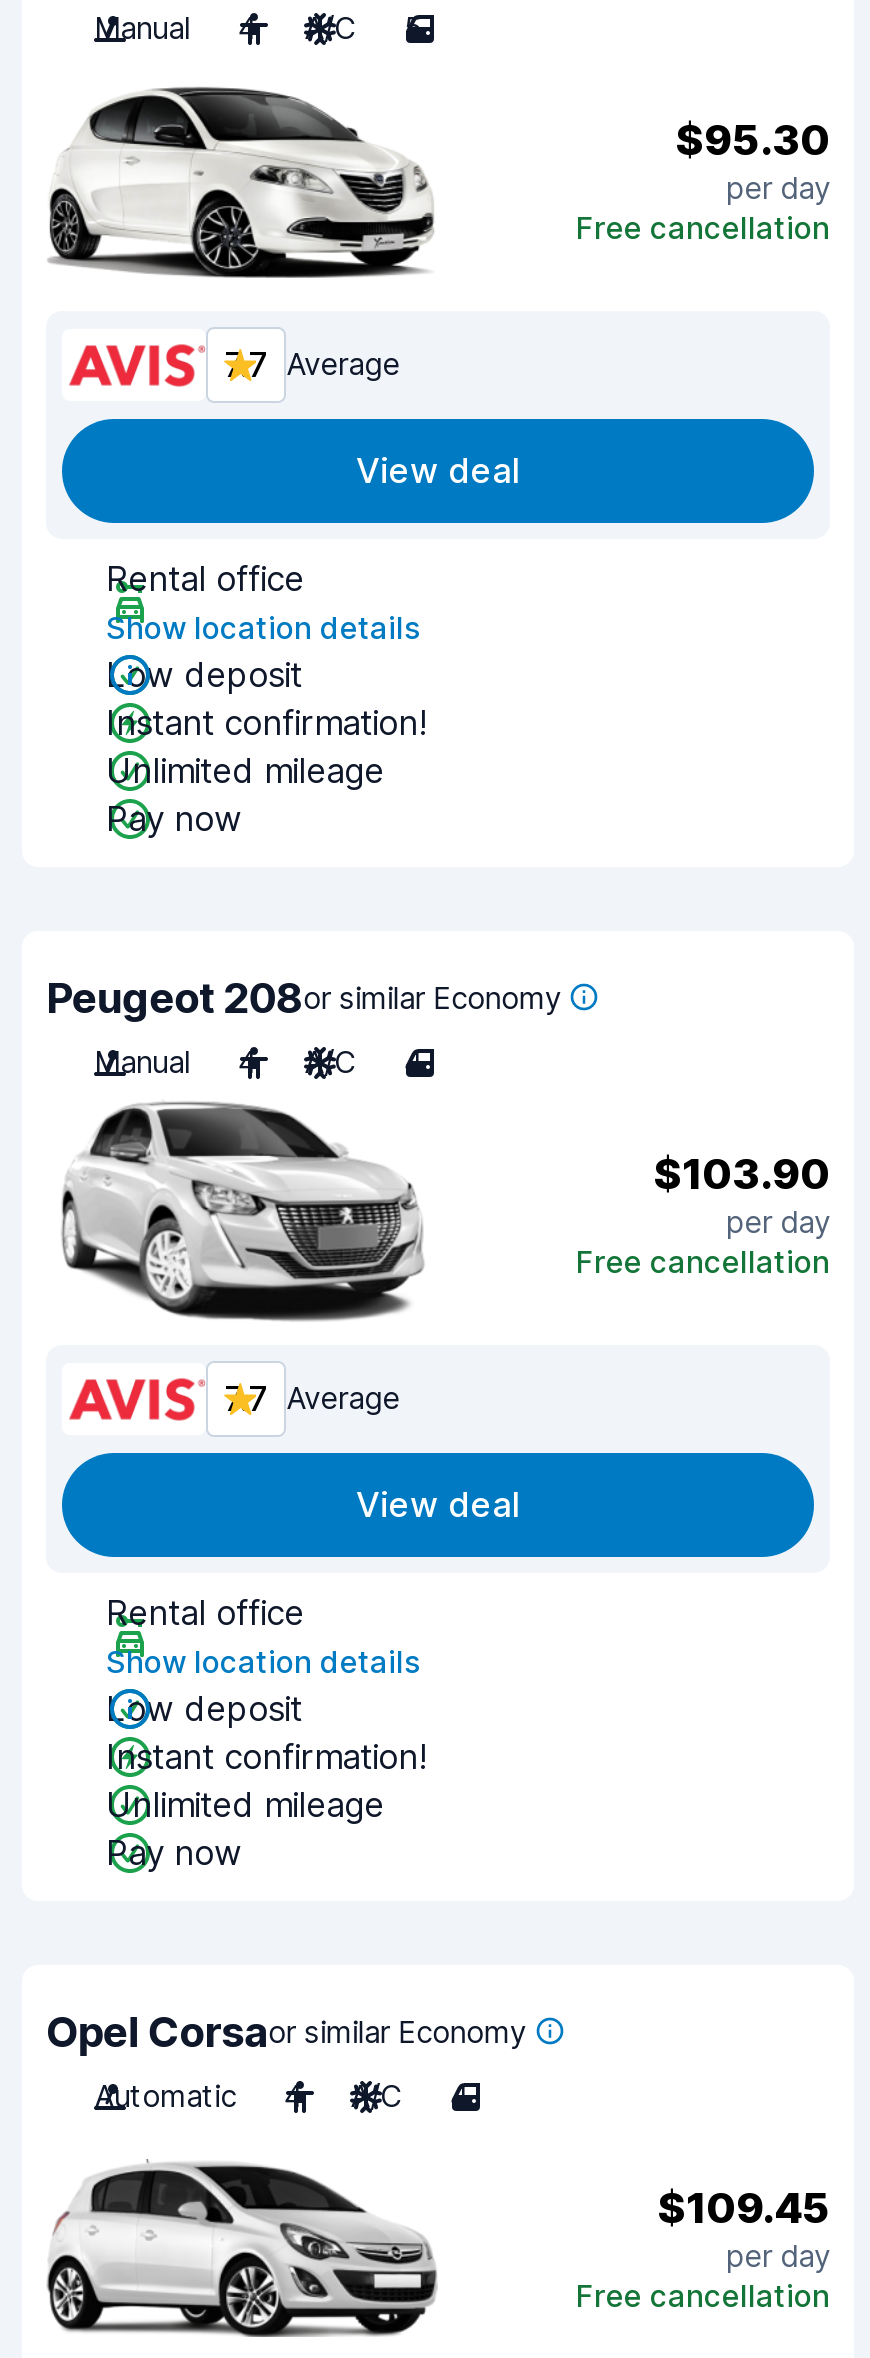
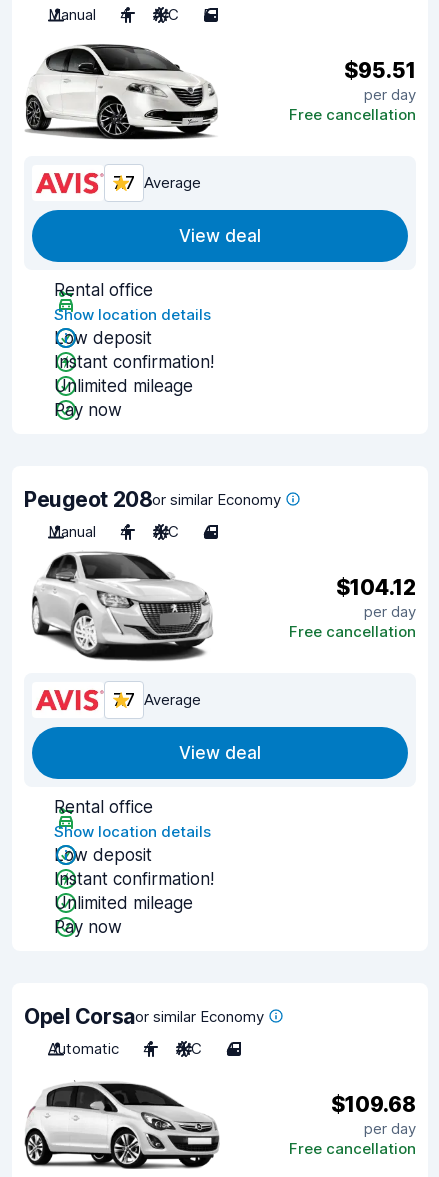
[676,114,830,164] $95.30 -> [344,57,416,82] $95.51
[654,1148,830,1198] $103.90 -> [336,574,416,599] $104.12
[658,2182,830,2232] $109.45 -> [331,1091,416,1116] $109.68

